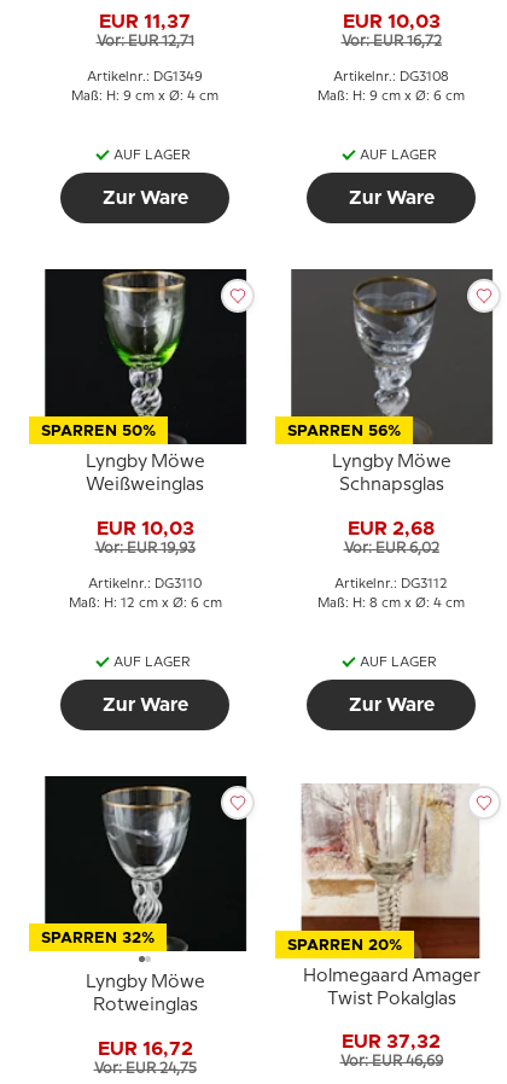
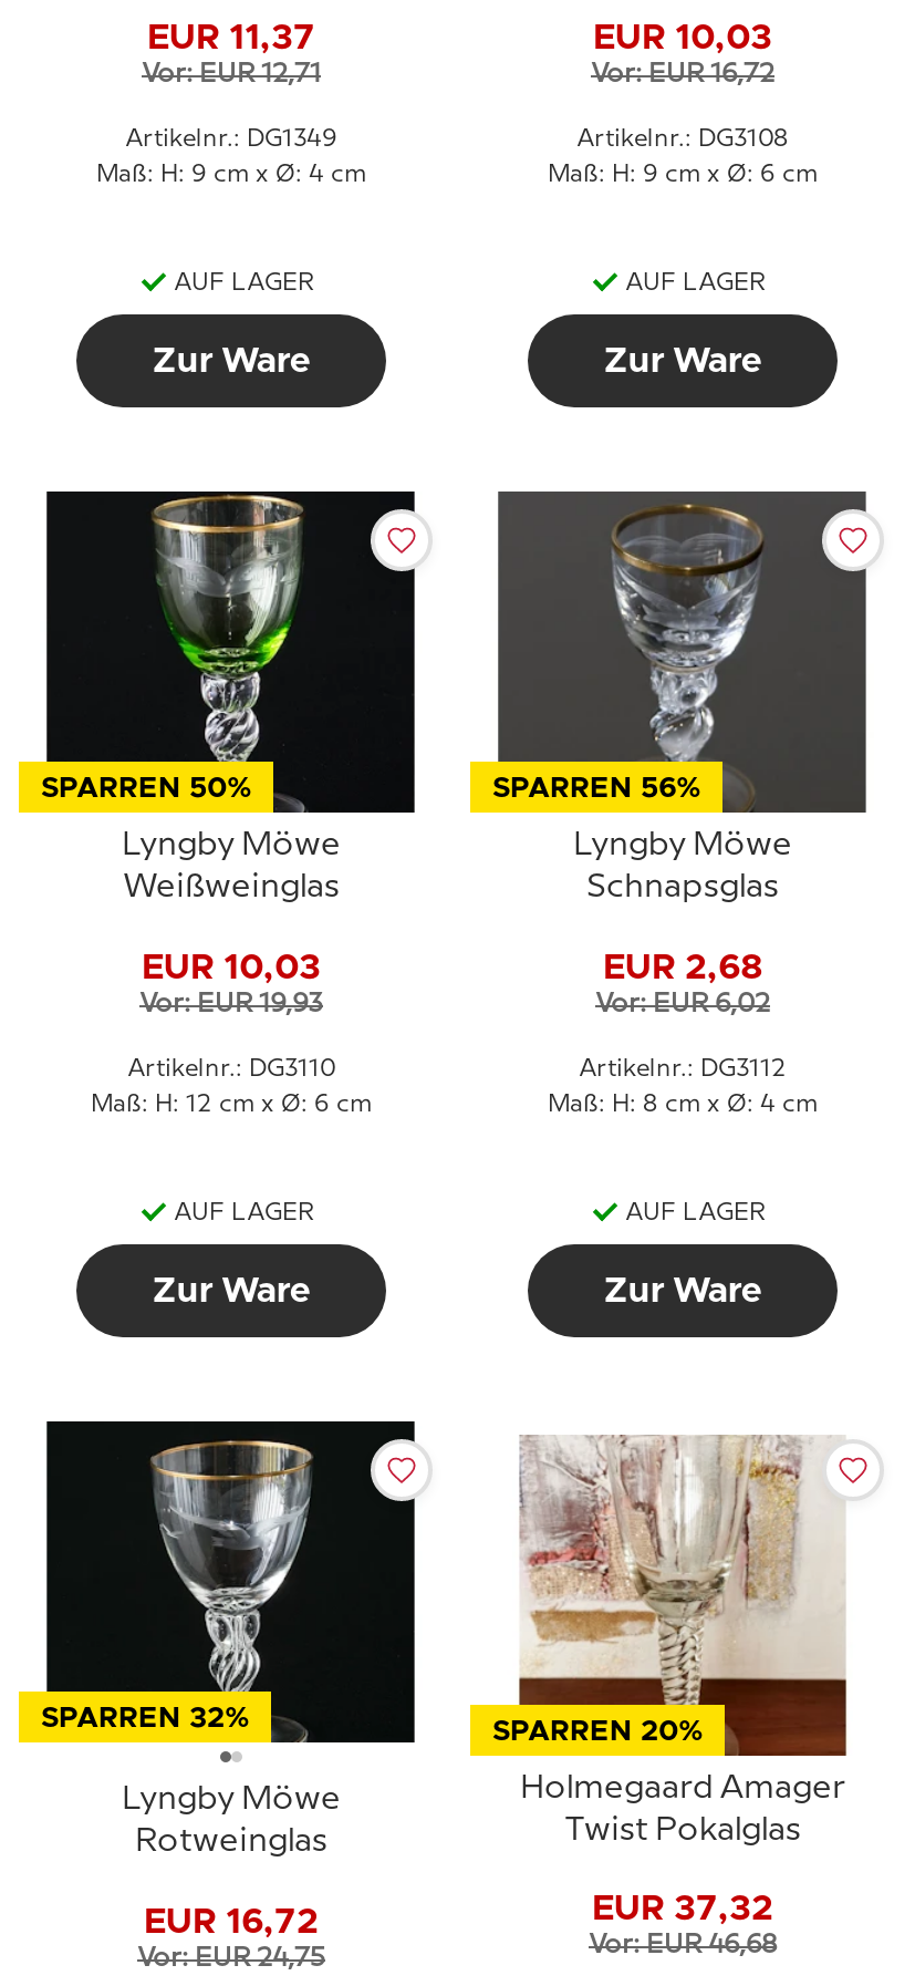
[340,1055,442,1068] Vor: EUR 46,69 -> [589,1933,777,1957] Vor: EUR 46,68

